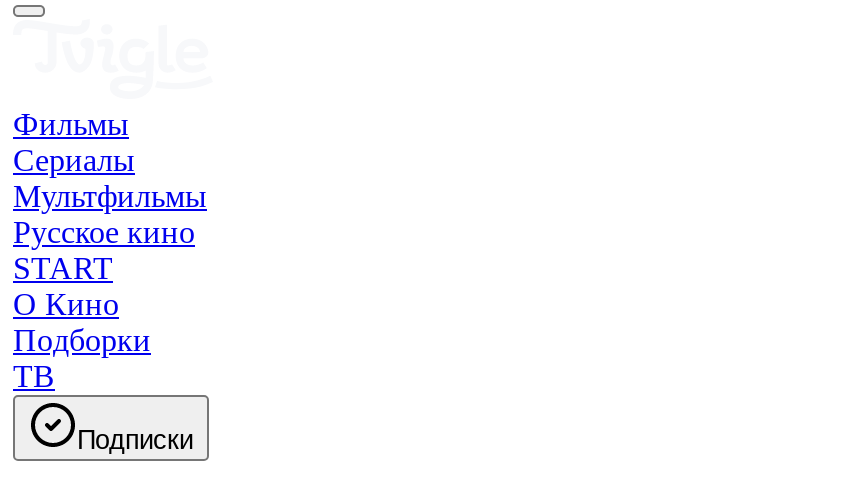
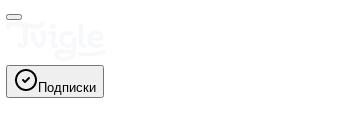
[13,107,207,393] Фильмы | Сериалы | Мультфильмы | Русское кино | START | О Кино | Подборки | ТВ -> none

